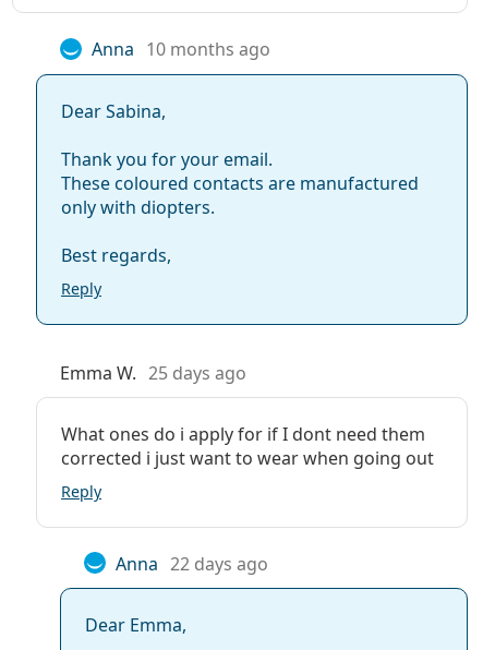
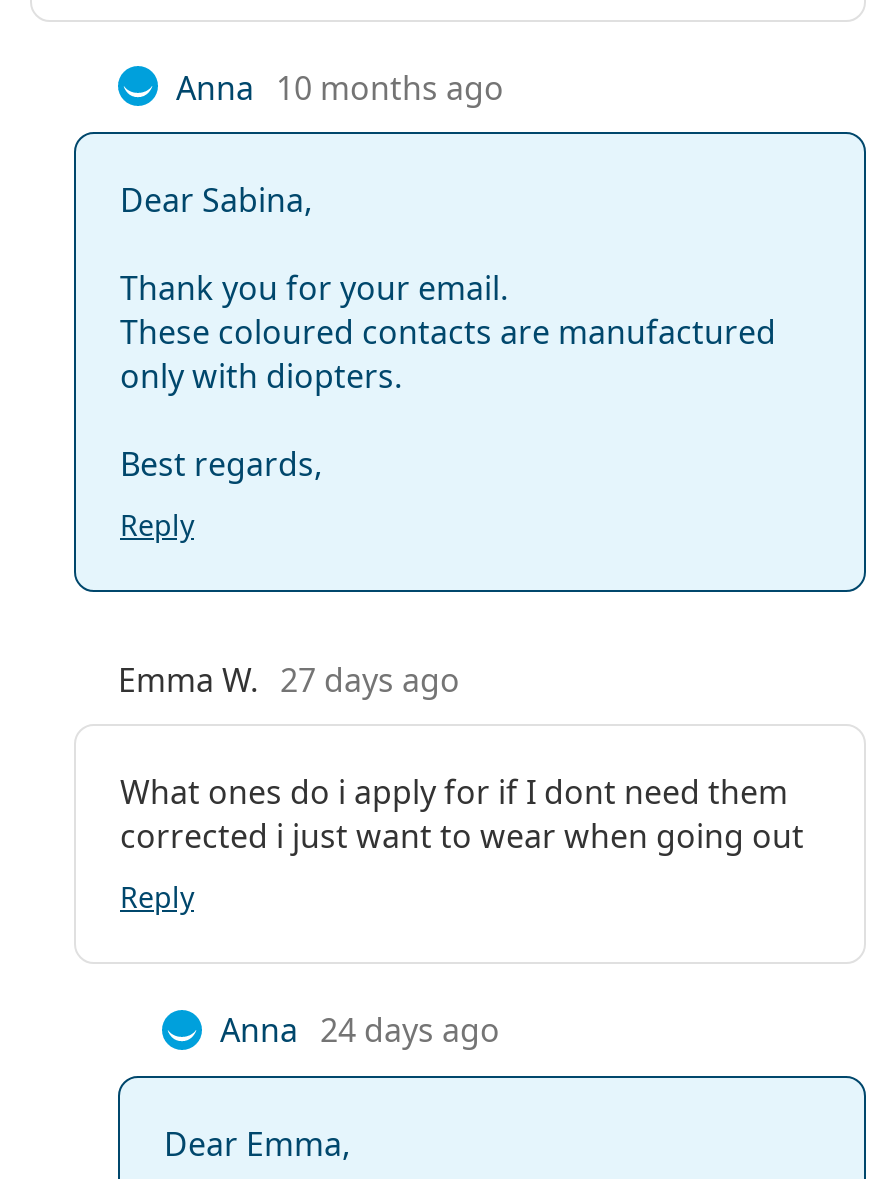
[60,361,246,385] Emma W. 25 days ago -> [118,659,460,703] Emma W. 27 days ago
[116,551,268,575] Anna 22 days ago -> [220,1009,500,1053] Anna 24 days ago

